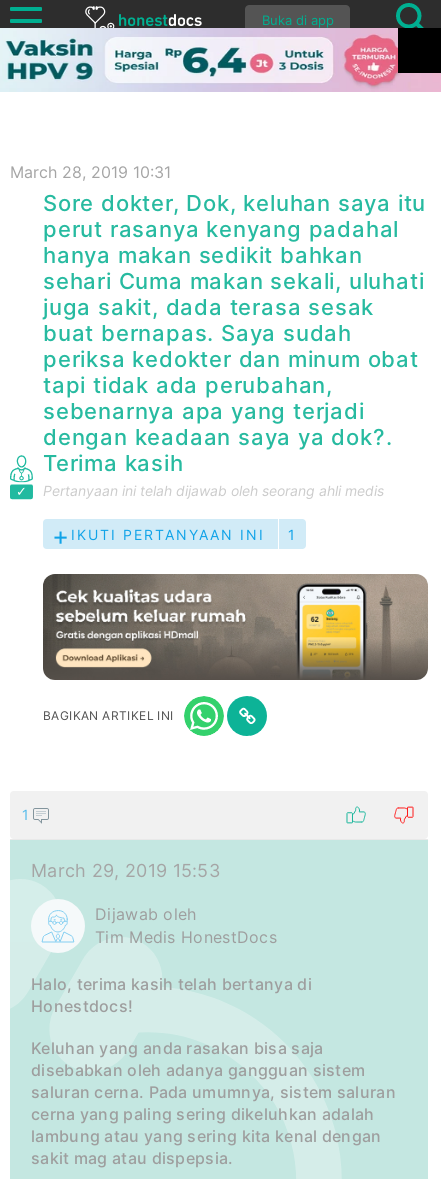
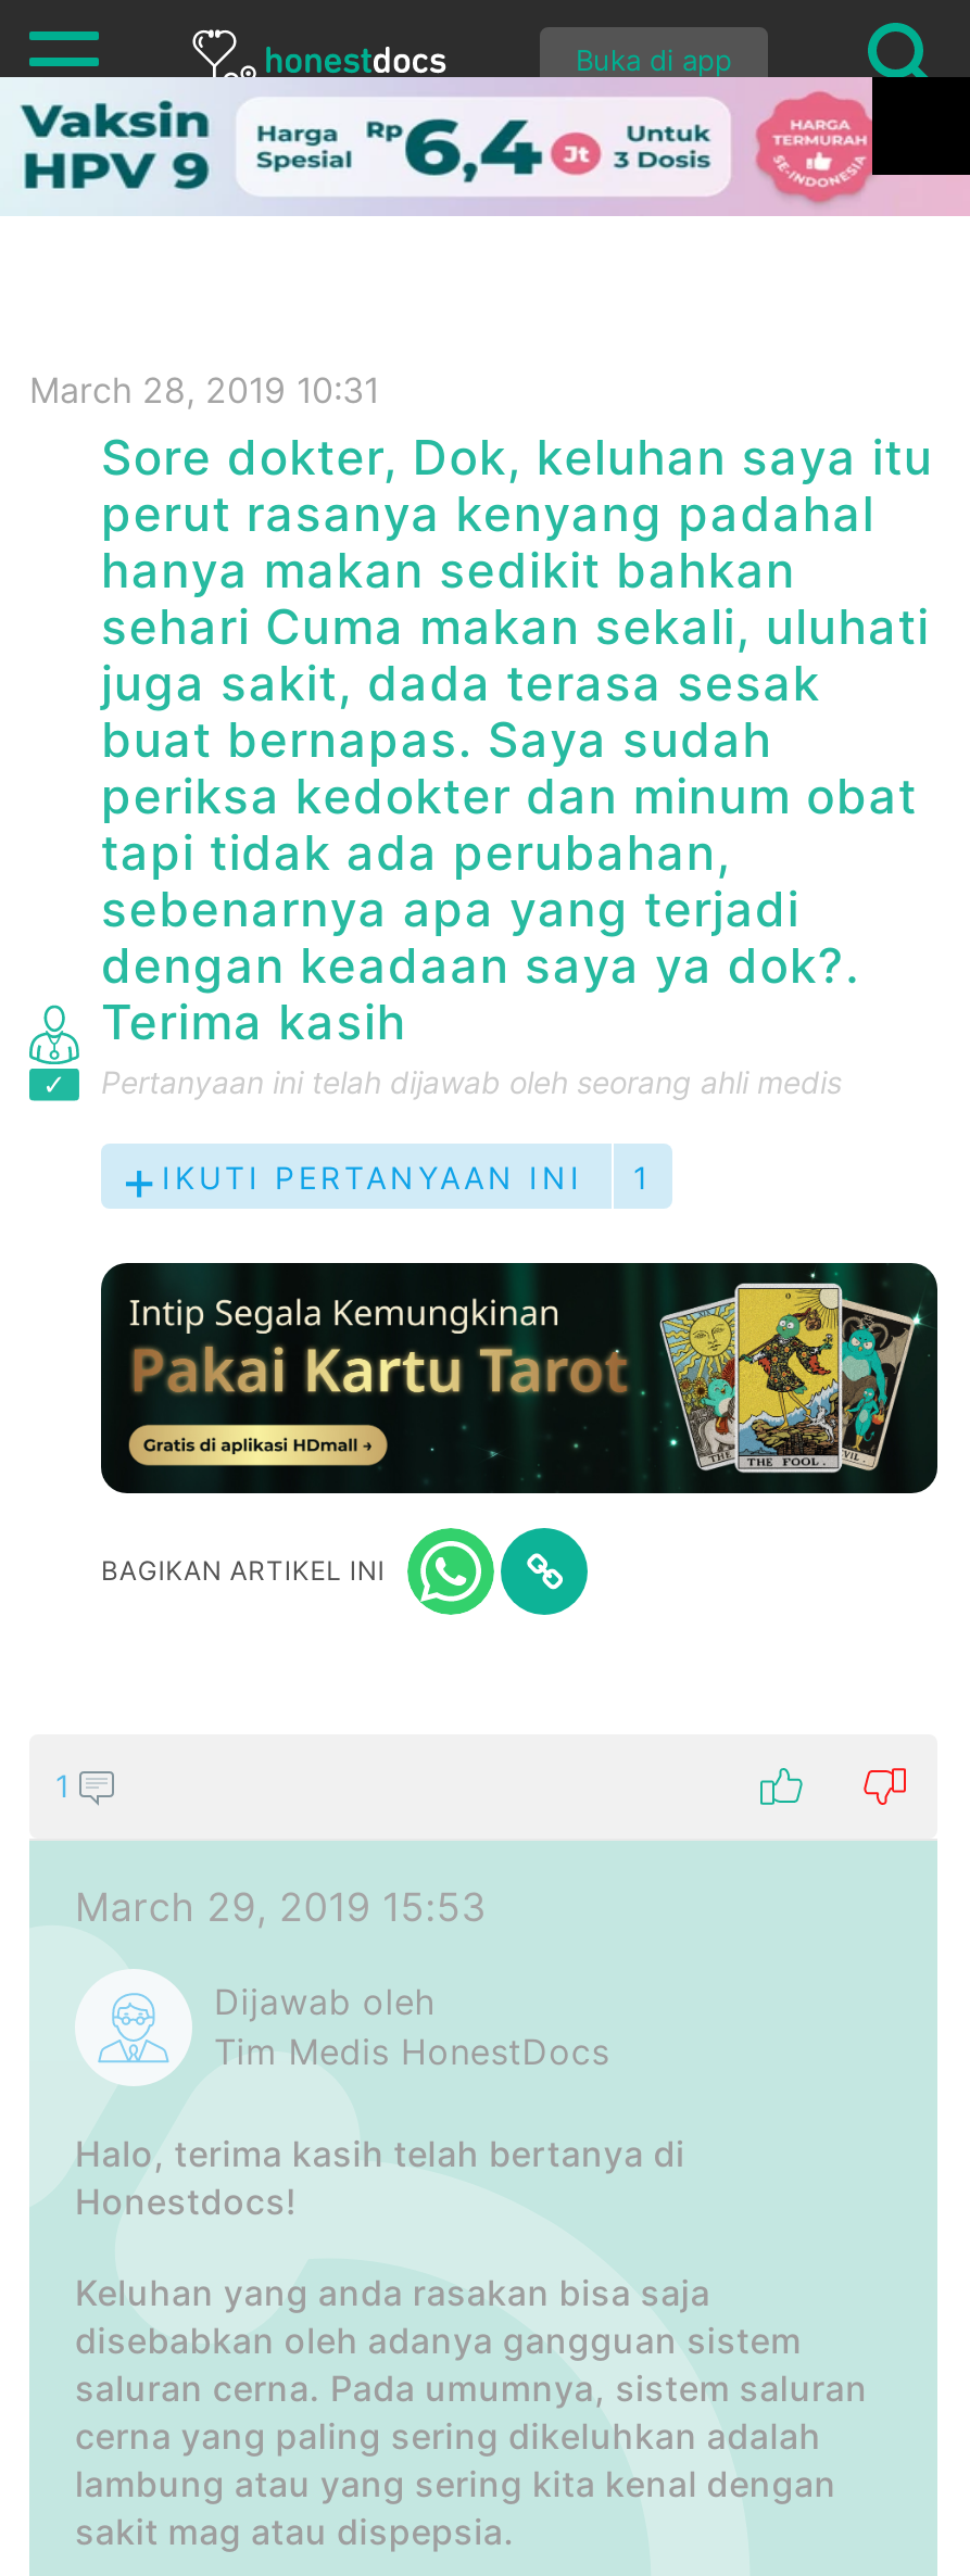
[43,573,429,680] [image] -> [103,1261,940,1491] [image]

